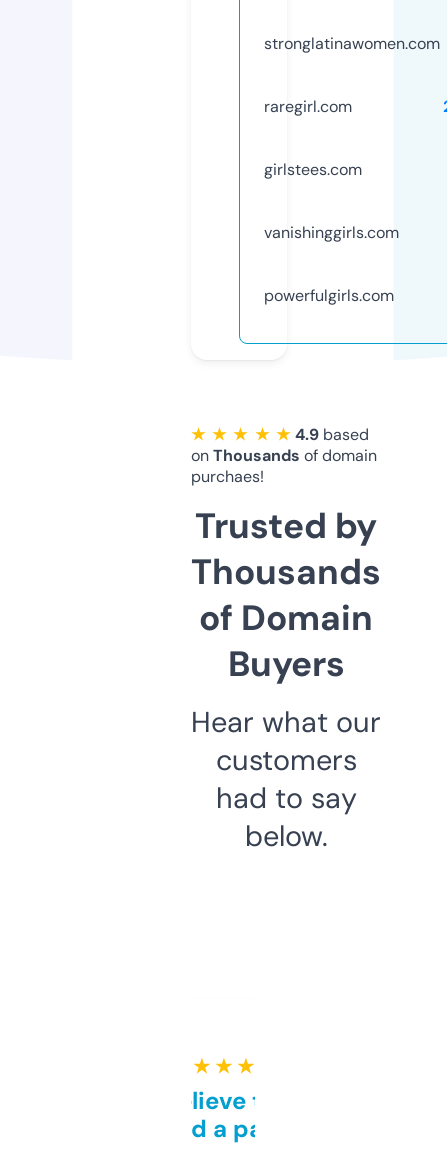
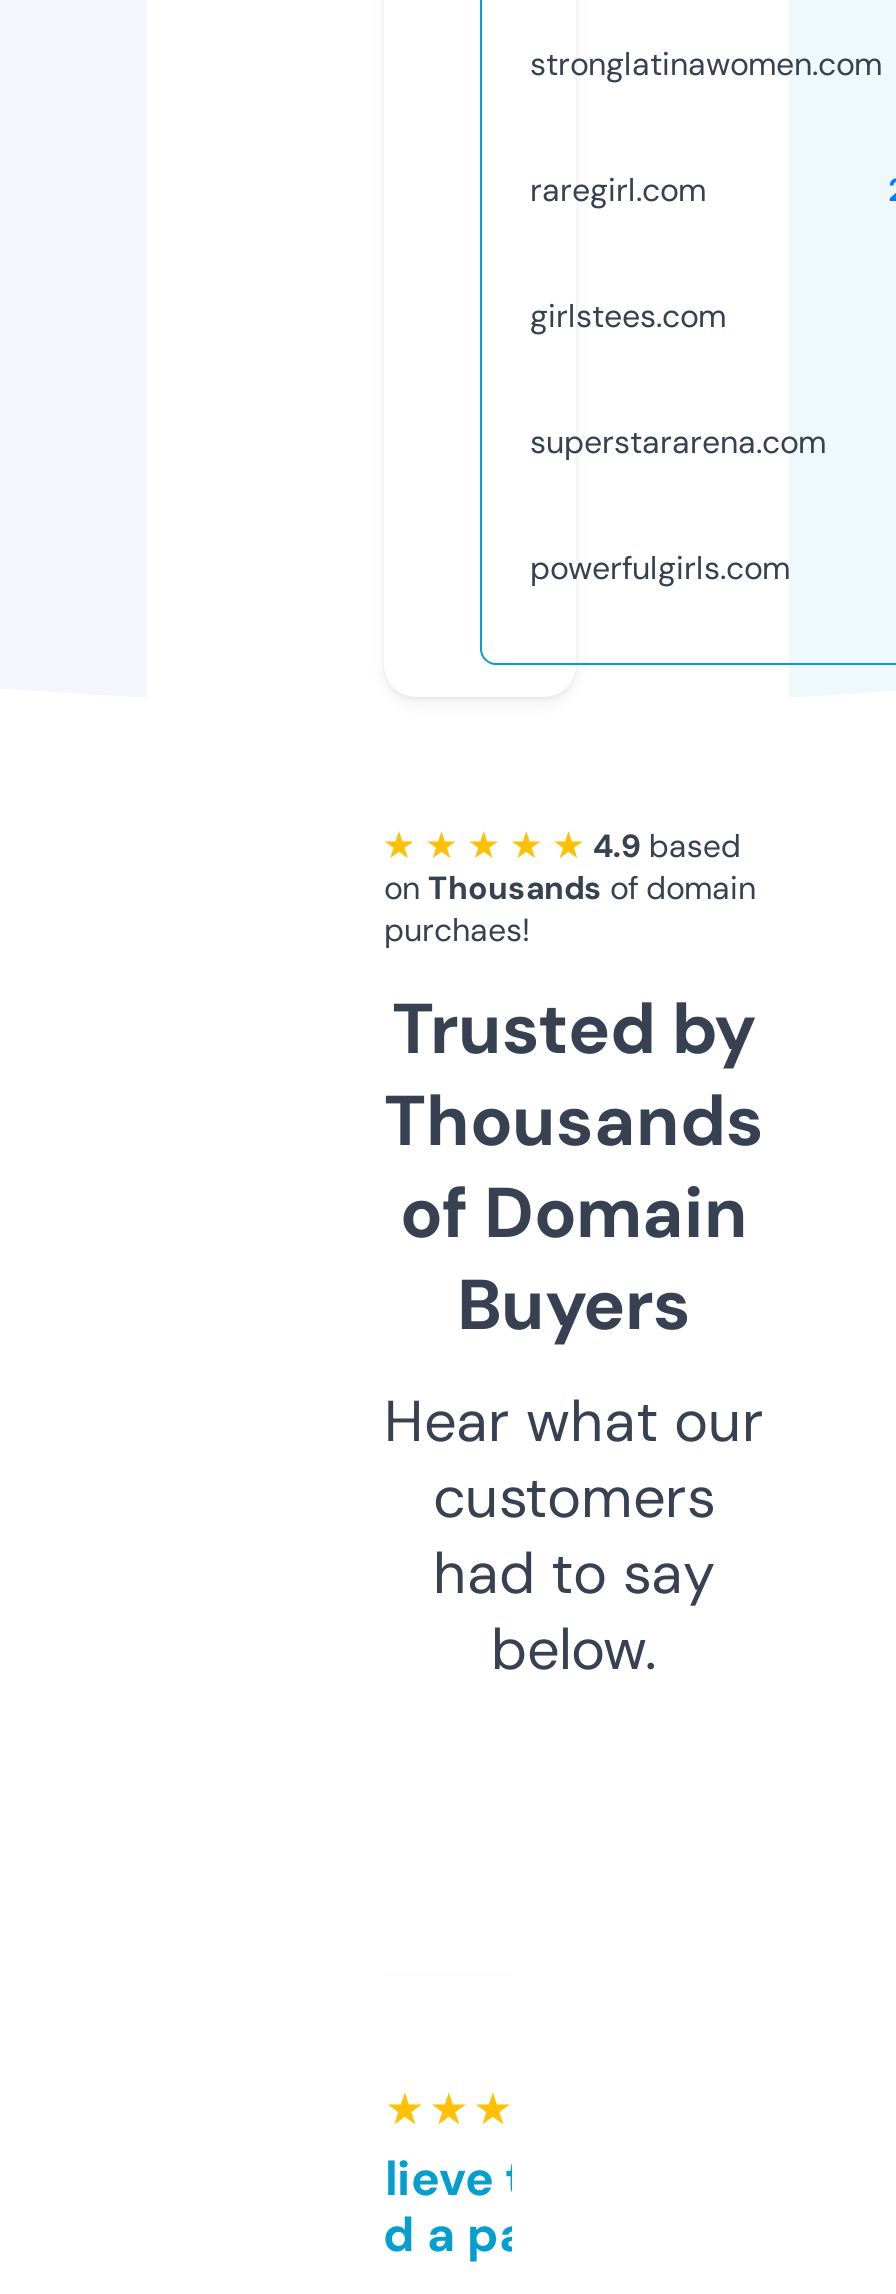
[264,222,399,243] vanishinggirls.com -> [530,421,826,463] superstararena.com

